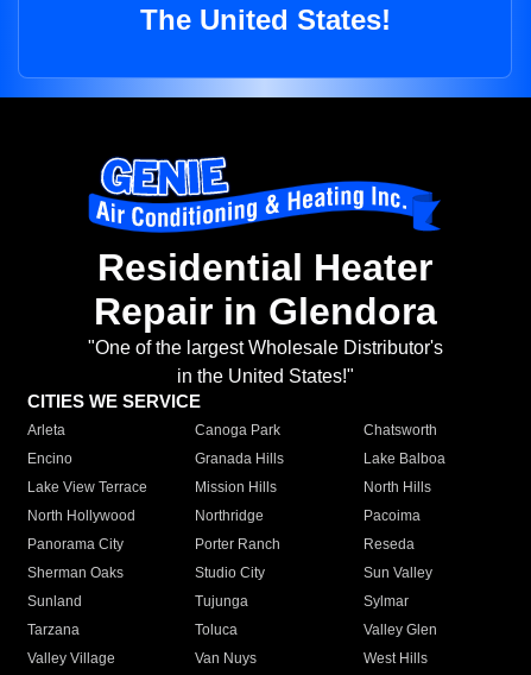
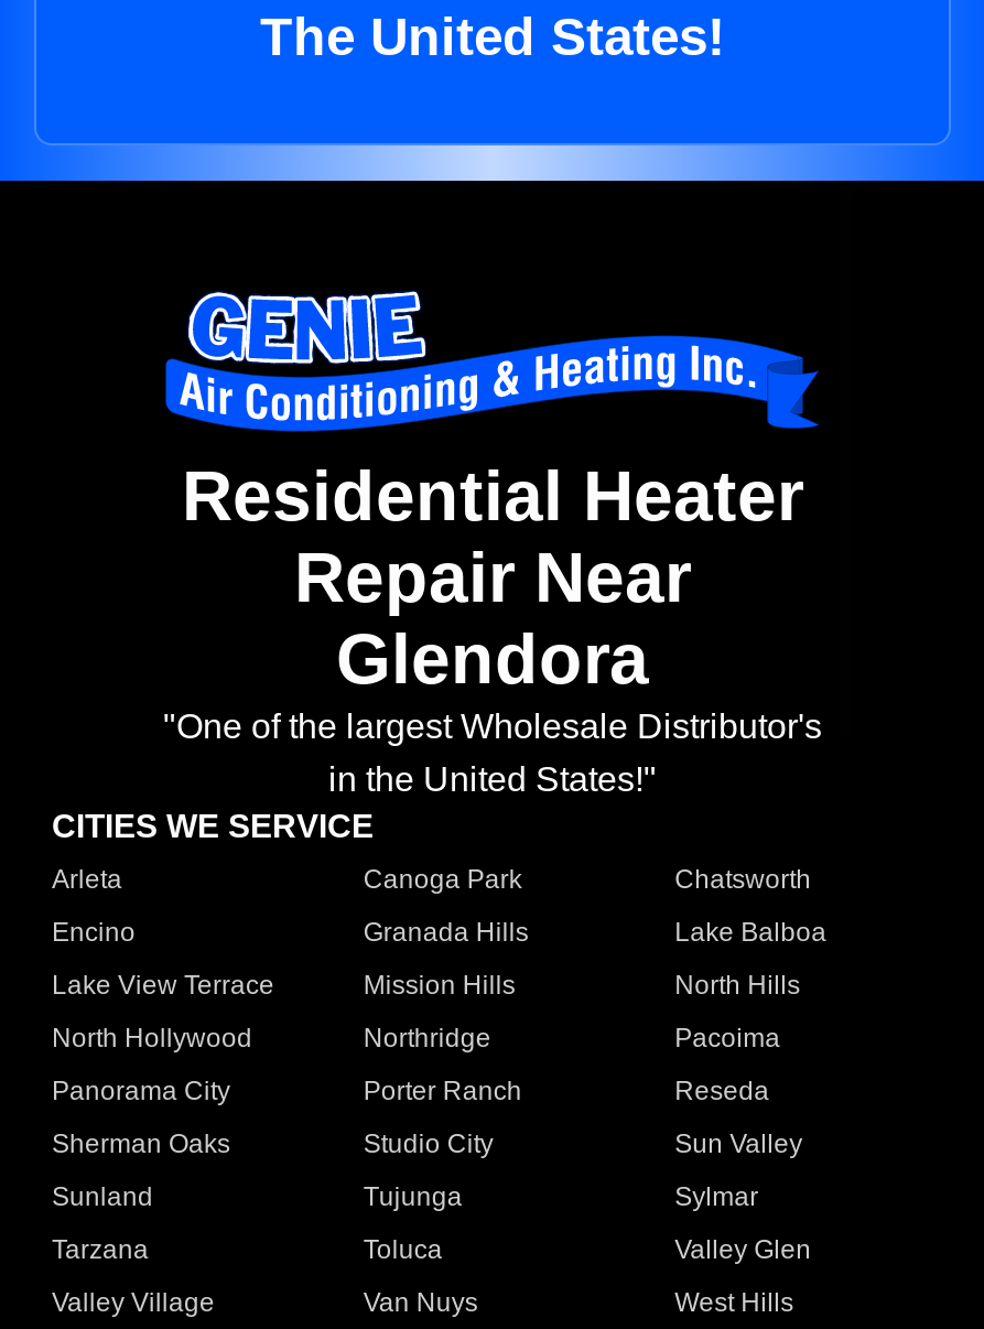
[93,290,437,333] Repair in Glendora -> [294,538,691,699] Repair Near | Glendora

